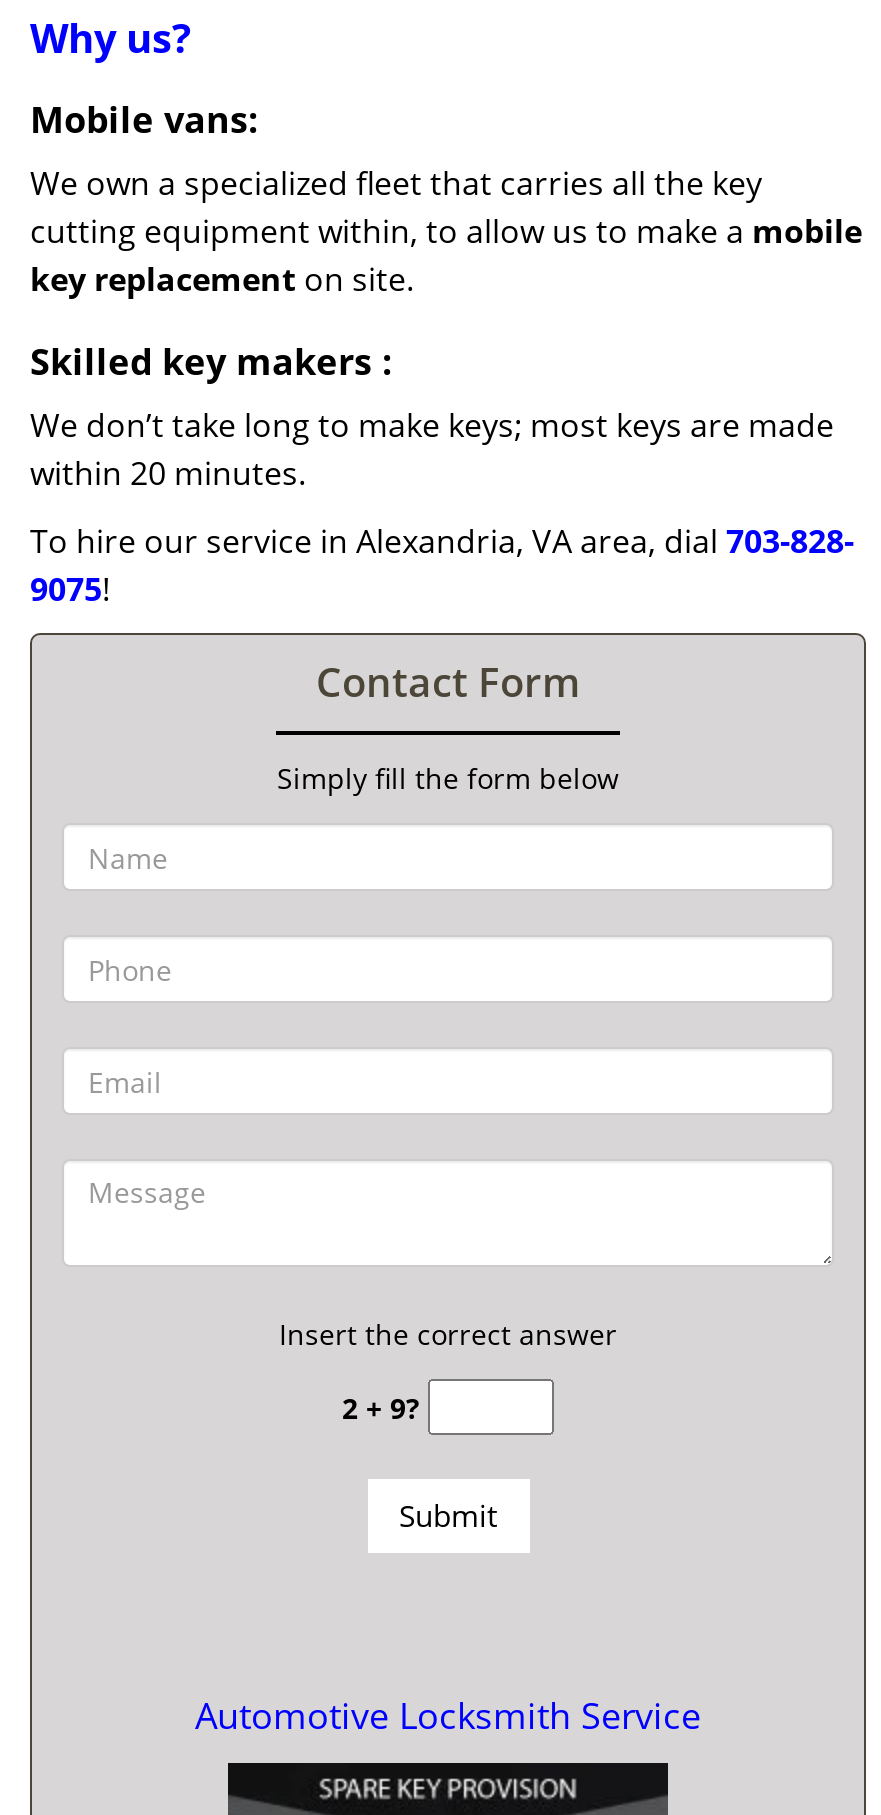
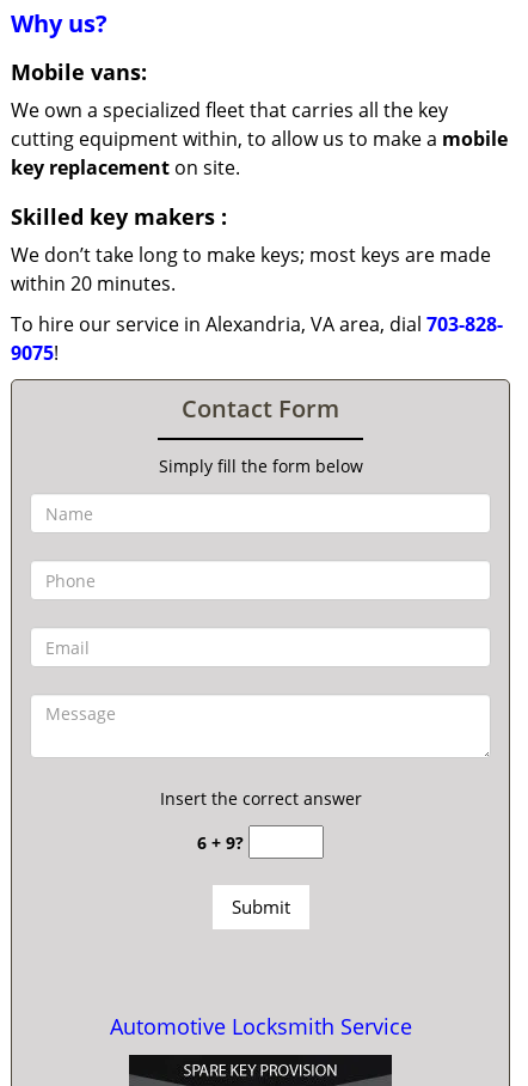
[342,1389,420,1427] 2 + 9? -> [197,831,244,854] 6 + 9?

